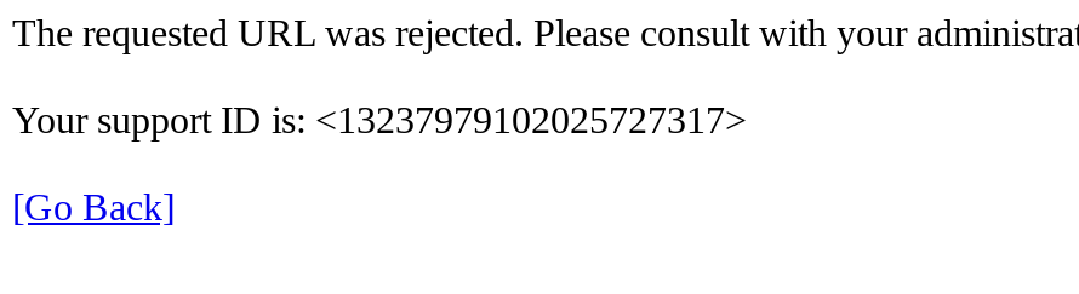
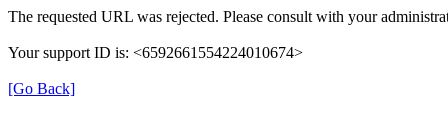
[12,99,747,140] Your support ID is: <13237979102025727317> -> [8,44,303,61] Your support ID is: <6592661554224010674>

